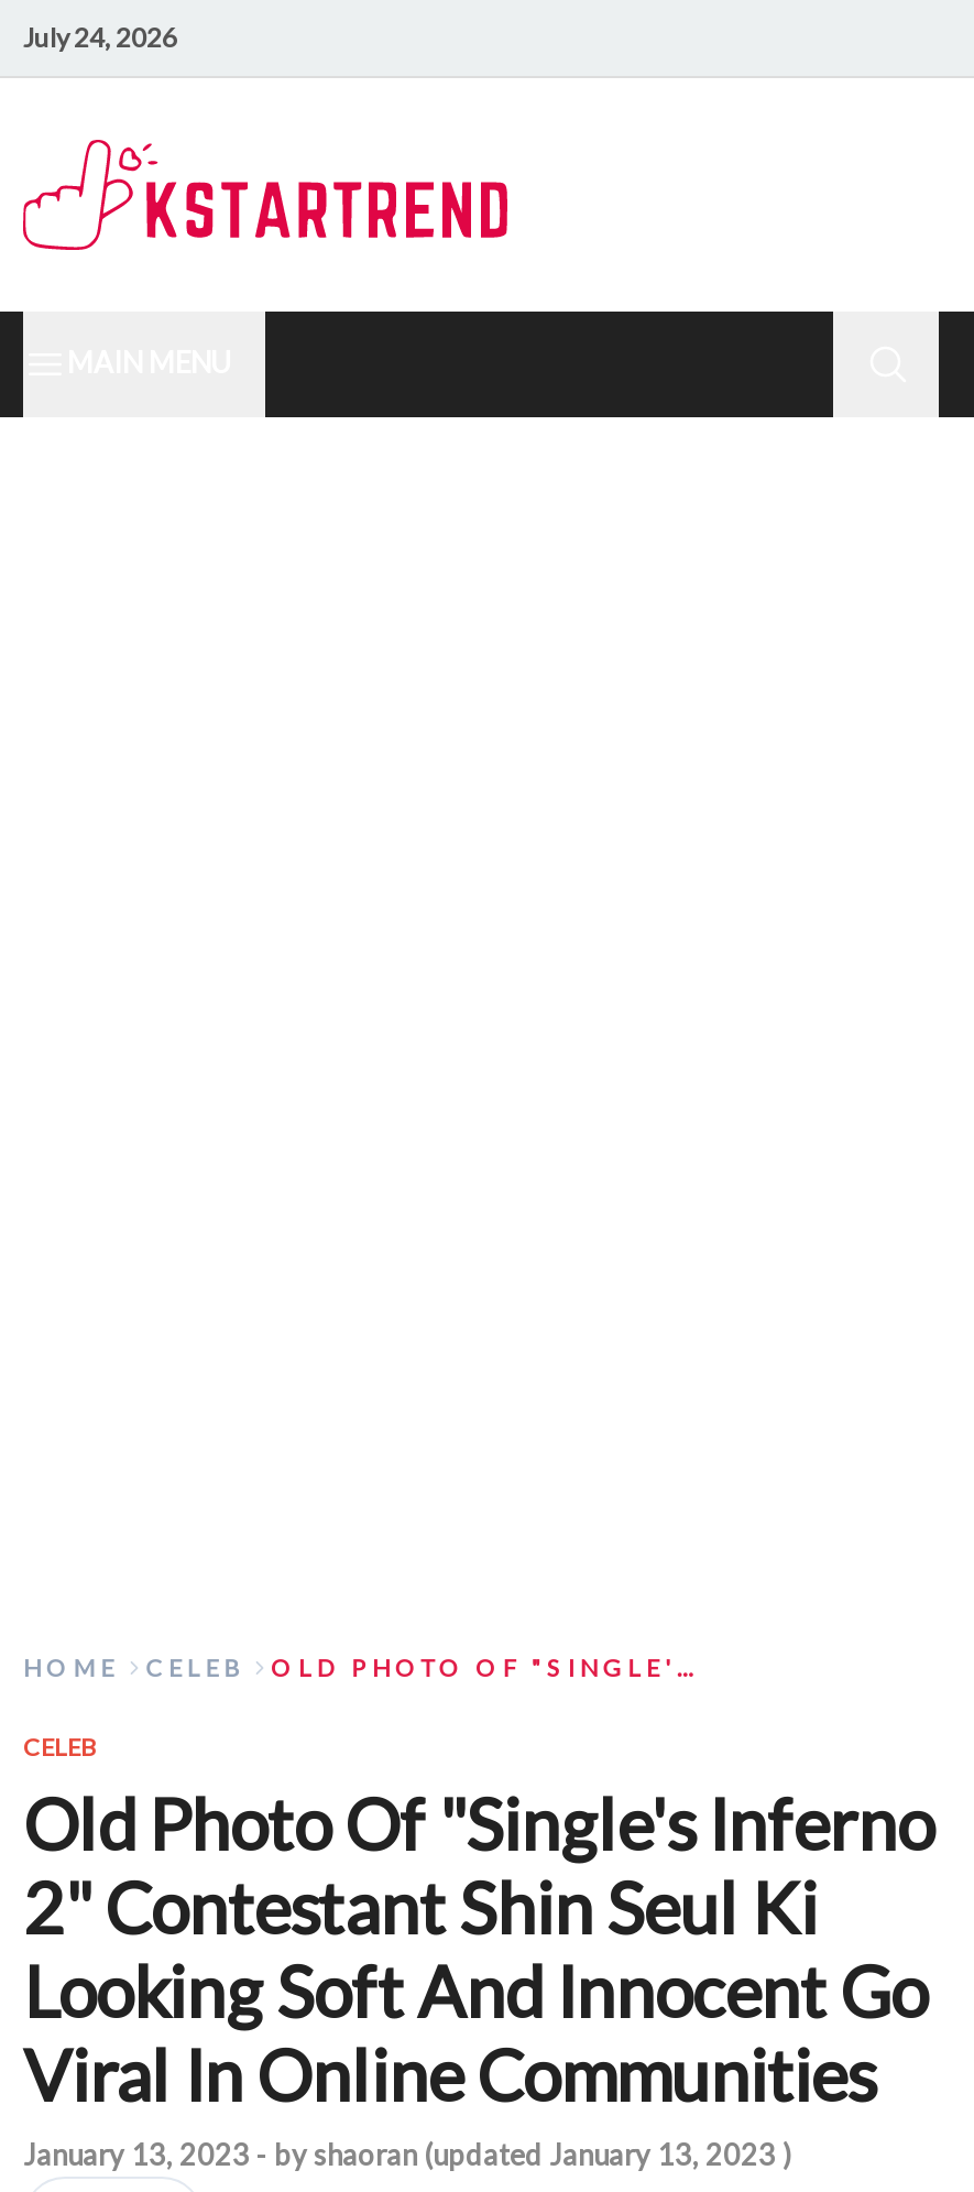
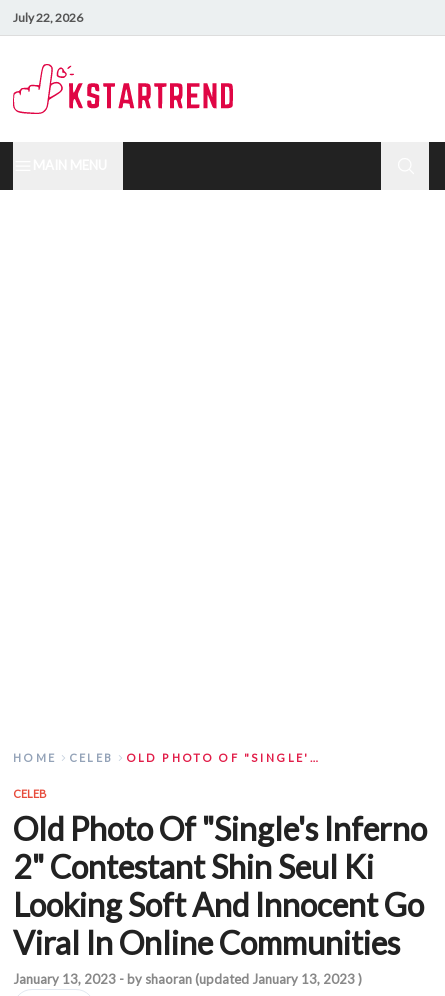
[23,20,177,53] July 24, 2026 -> [13,9,83,24] July 22, 2026

